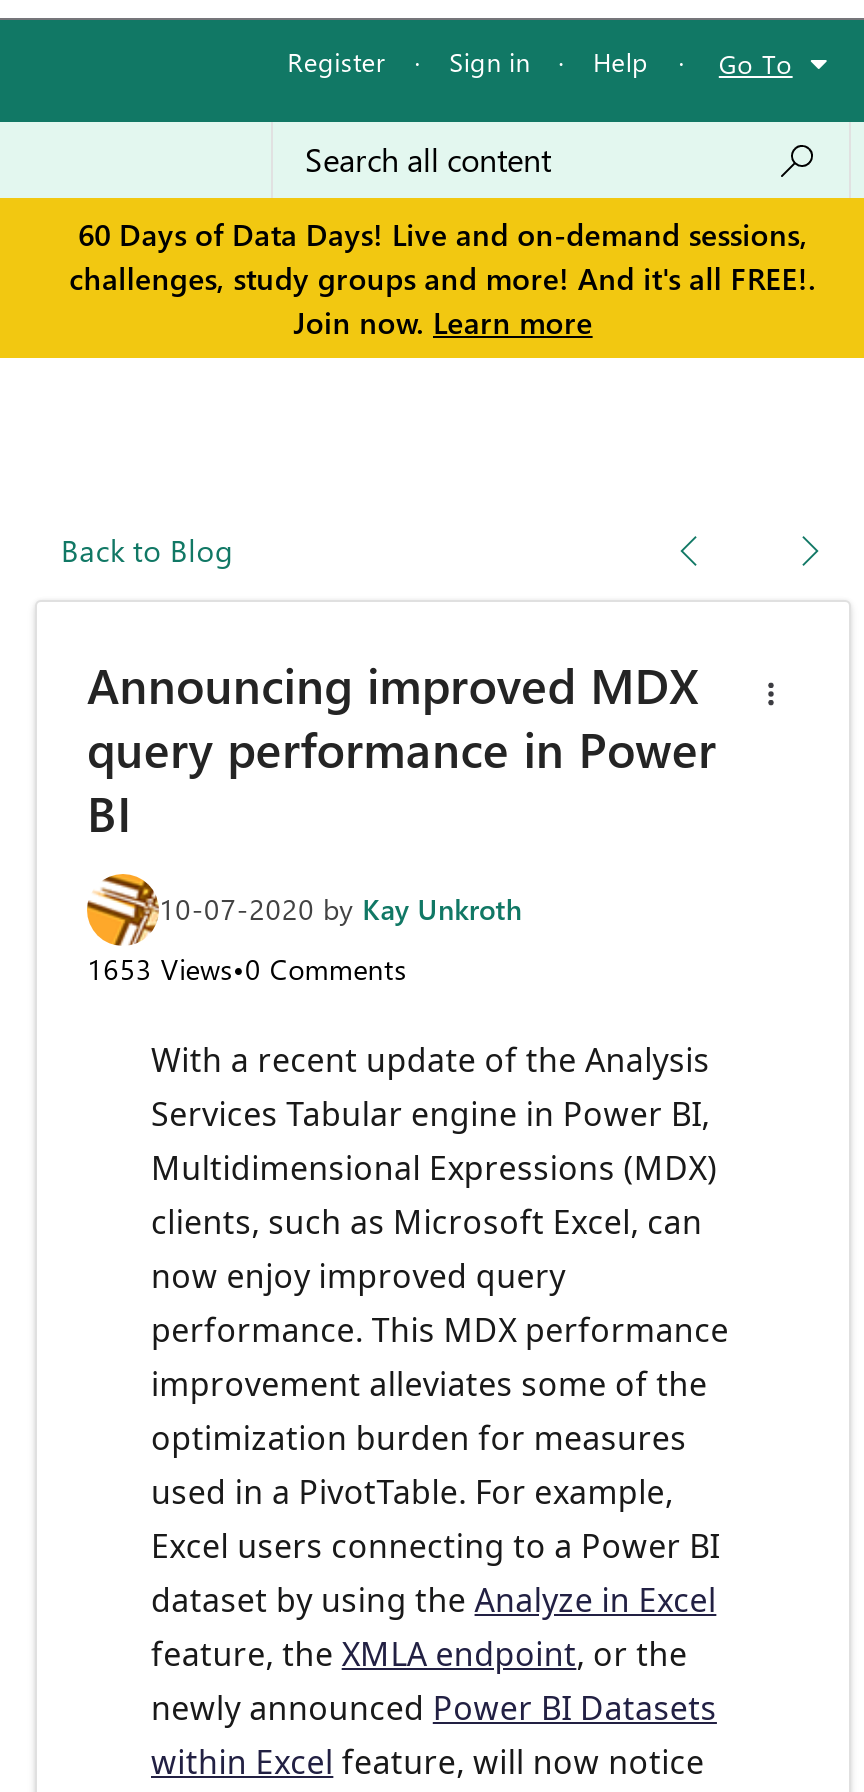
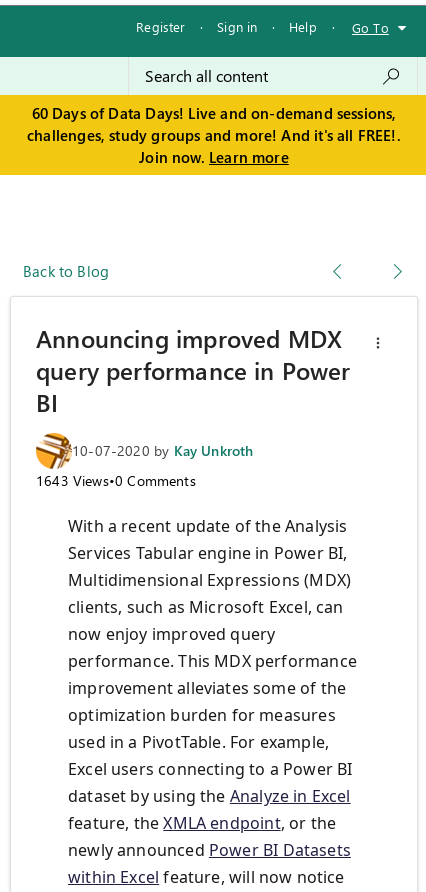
[87,951,407,989] 1653 Views•0 Comments -> [36,471,196,490] 1643 Views•0 Comments

